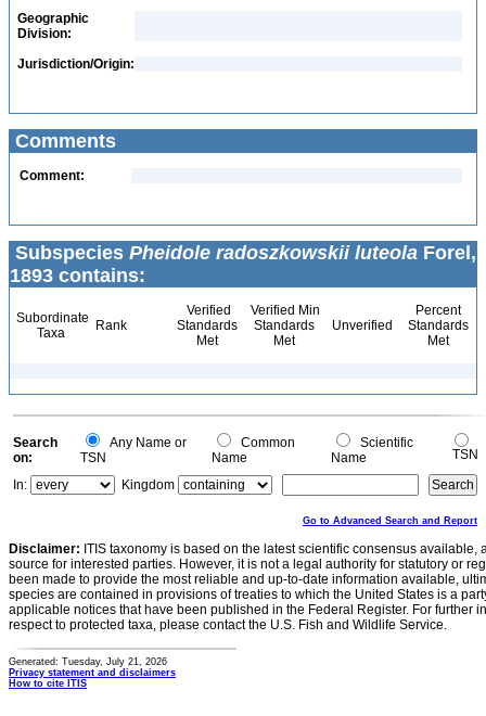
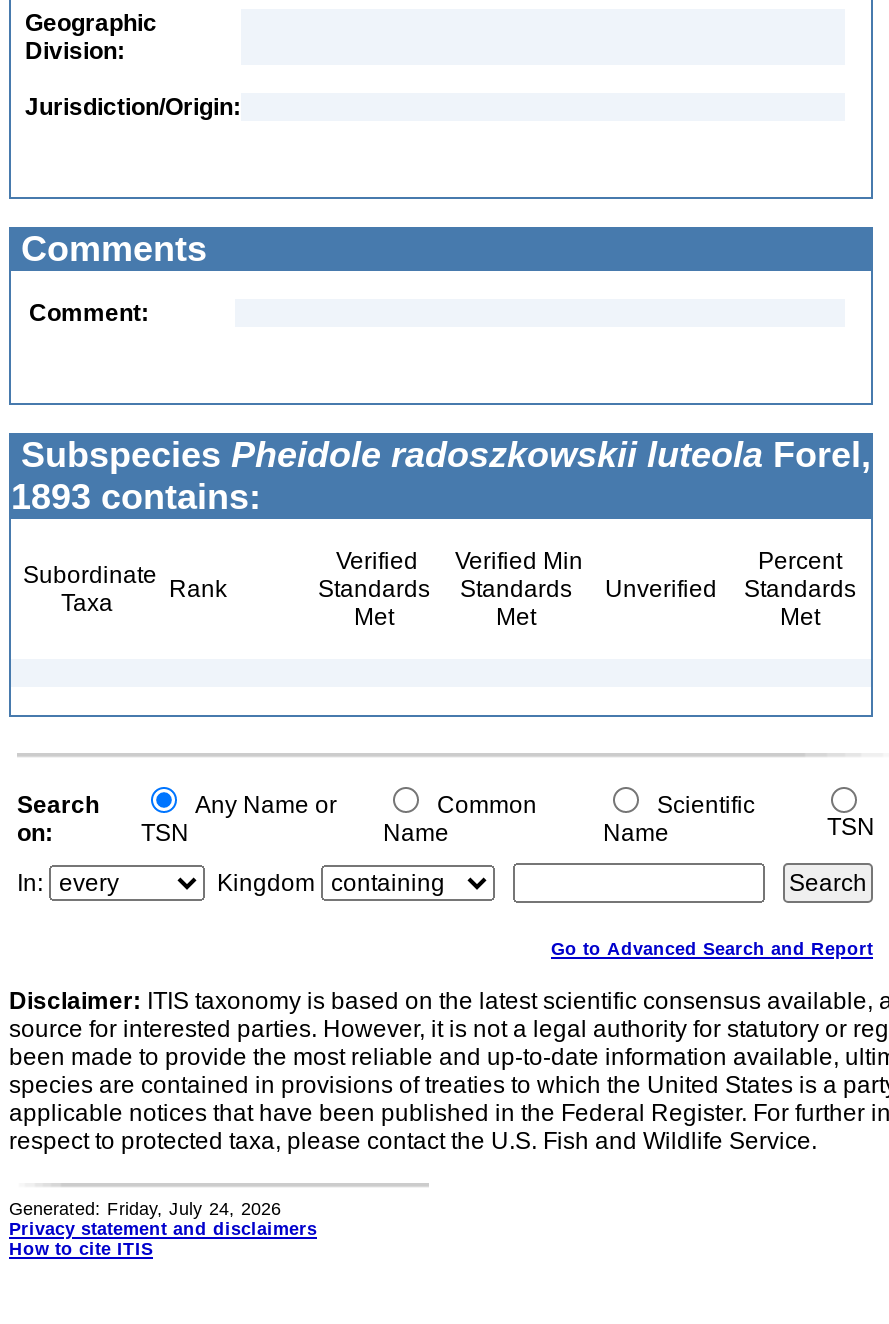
[9,656,167,667] Generated: Tuesday, July 21, 2026 -> [9,1199,281,1219] Generated: Friday, July 24, 2026

